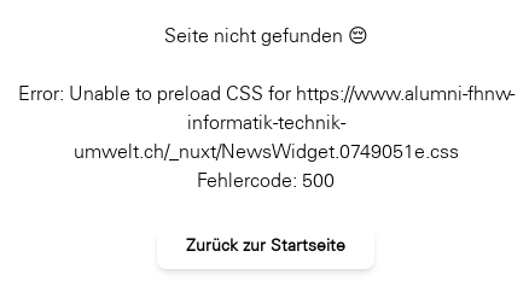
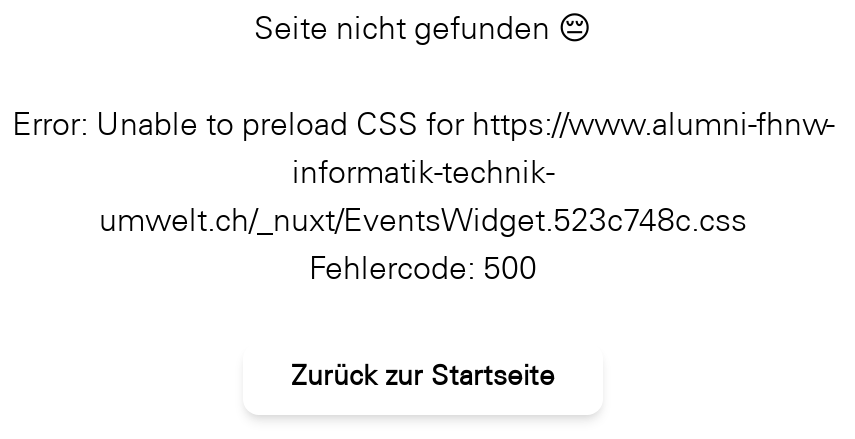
[73,144,458,163] umwelt.ch/_nuxt/NewsWidget.0749051e.css -> [99,207,747,239] umwelt.ch/_nuxt/EventsWidget.523c748c.css

